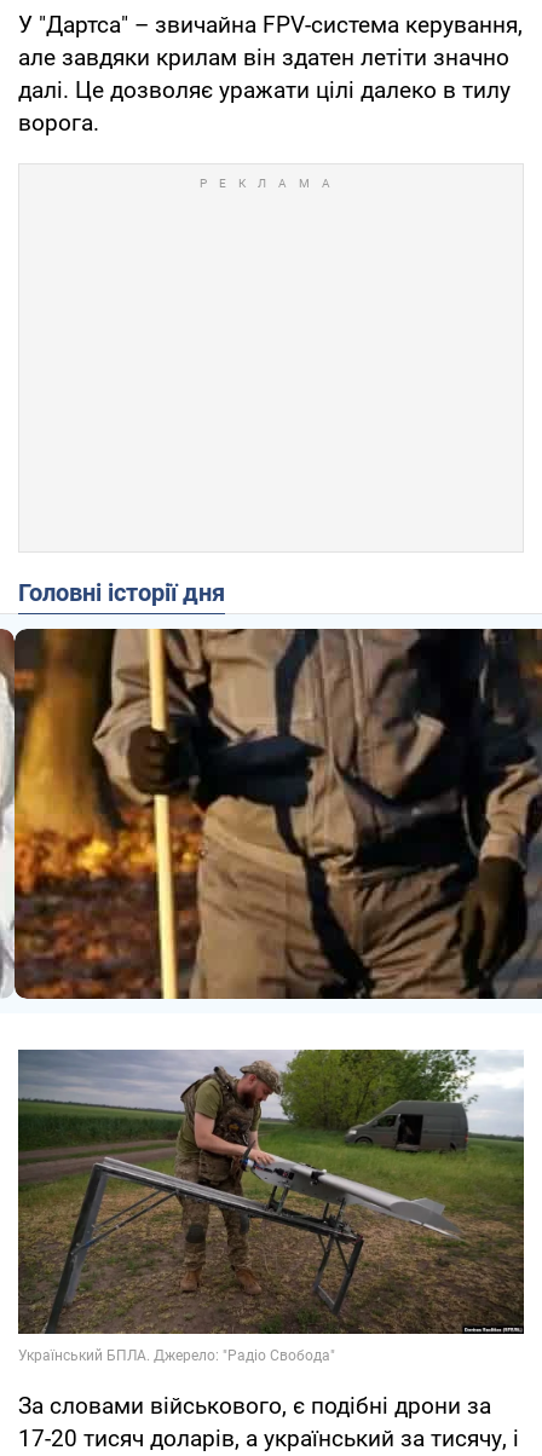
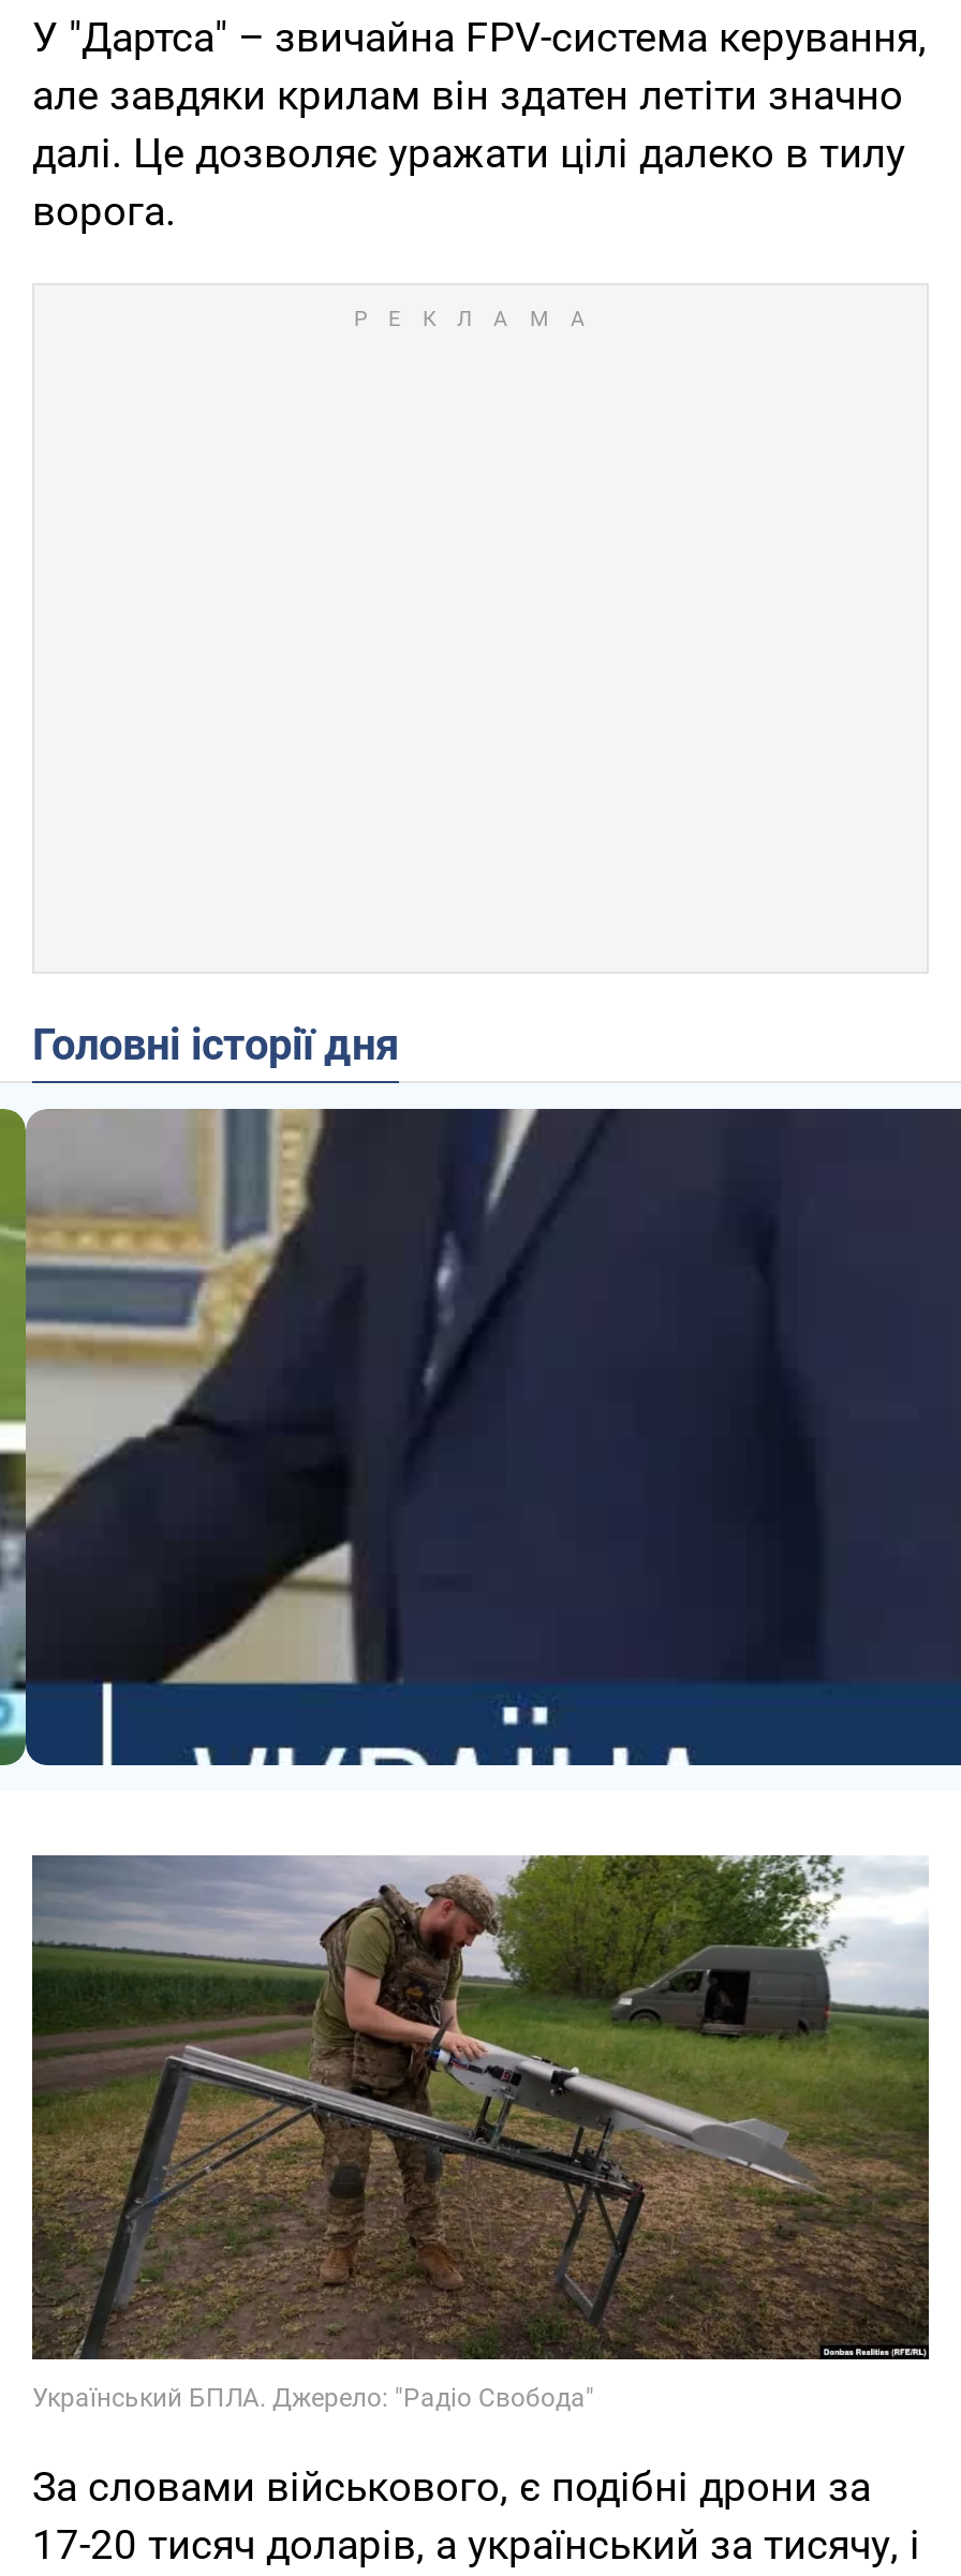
[4,628,538,1000] [image] -> [6,1107,955,1767] [image]

